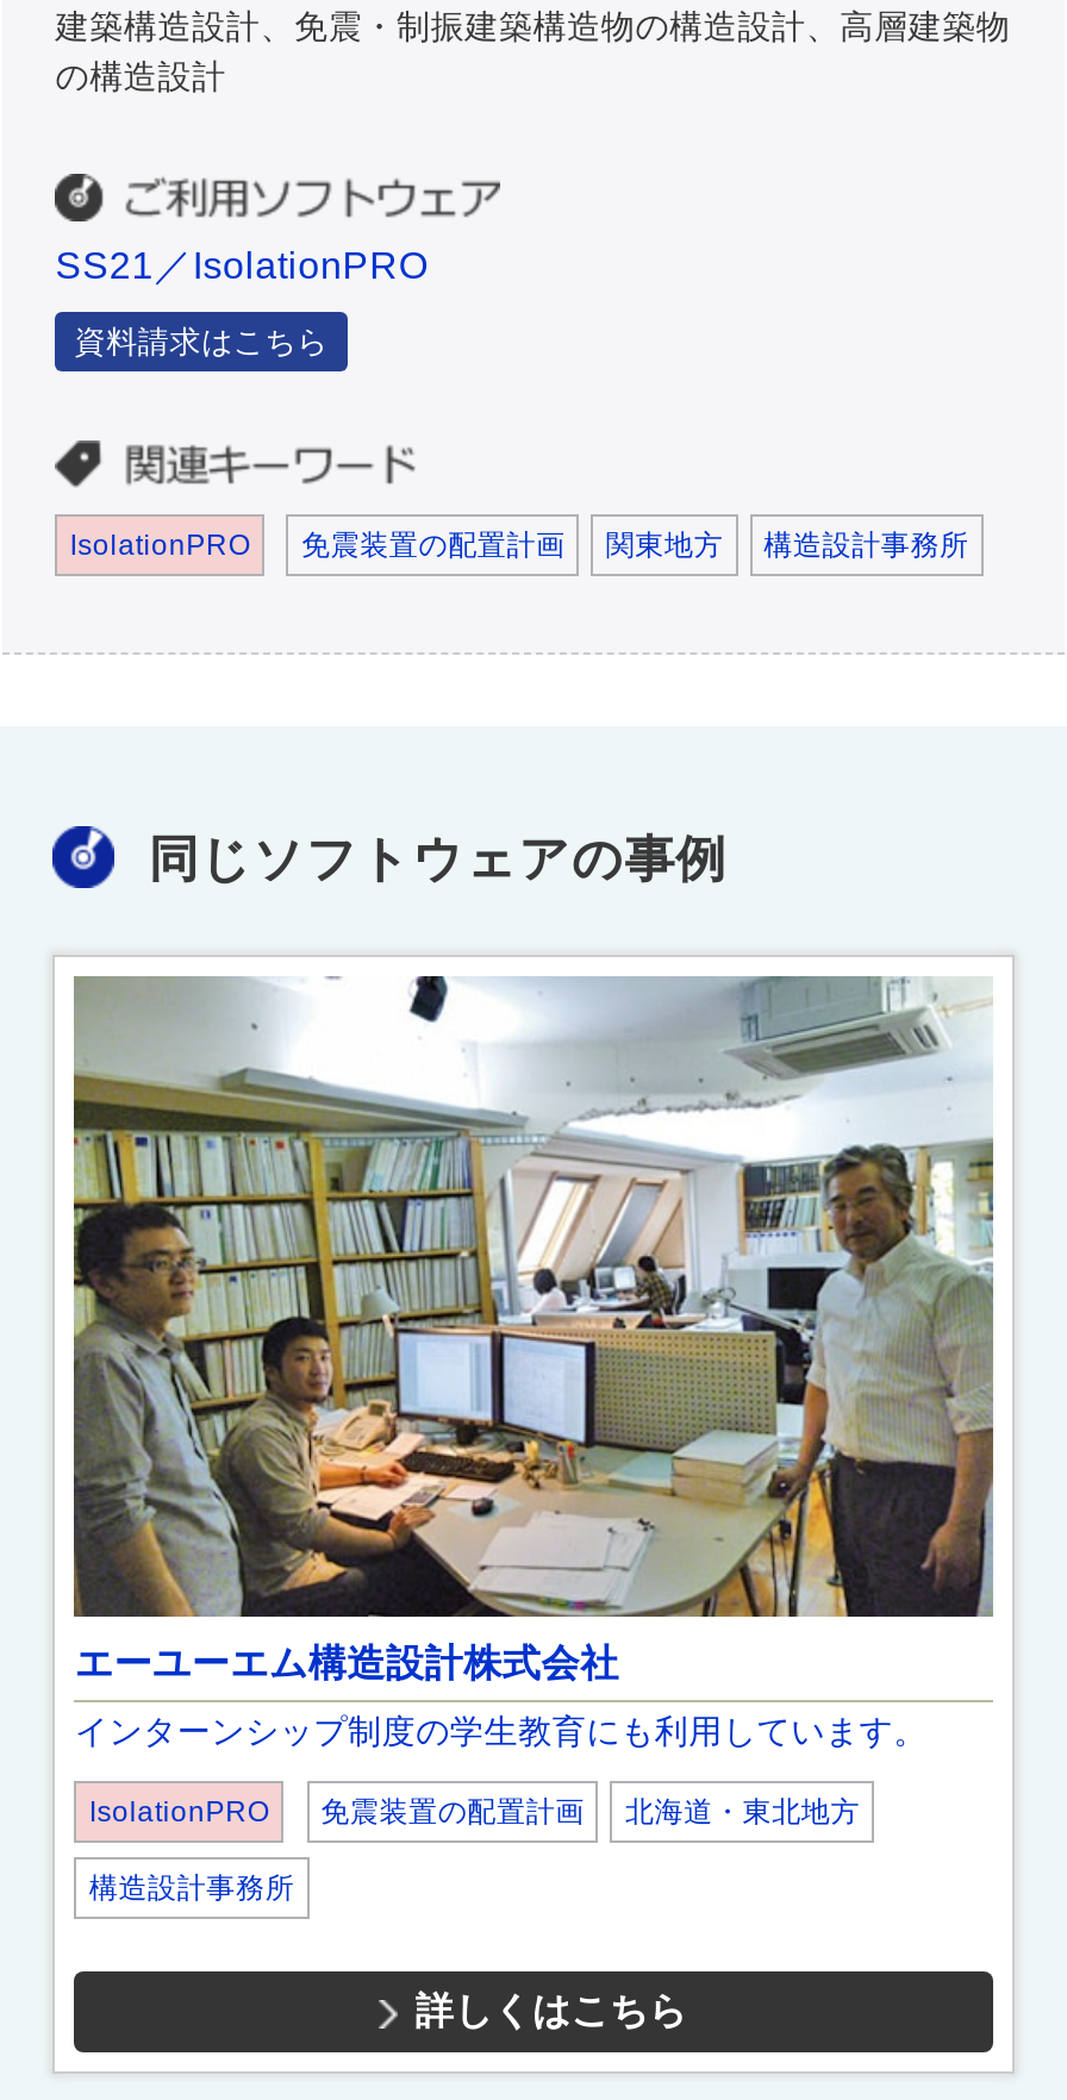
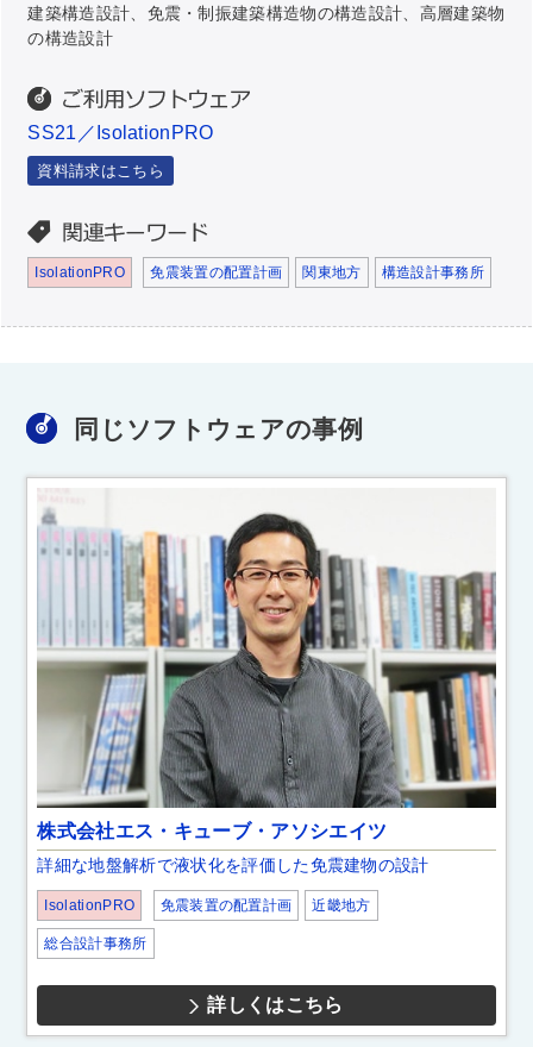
[71,974,996,1684] [image] | エーユーエム構造設計株式会社 -> [37,488,496,842] [image] | 株式会社エス・キューブ・アソシエイツ
[75,1713,927,1751] インターンシップ制度の学生教育にも利用しています。 -> [37,856,429,875] 詳細な地盤解析で液状化を評価した免震建物の設計
[625,1796,860,1830] 北海道・東北地方 -> [312,898,371,914] 近畿地方
[89,1872,295,1906] 構造設計事務所 -> [44,936,147,952] 総合設計事務所

